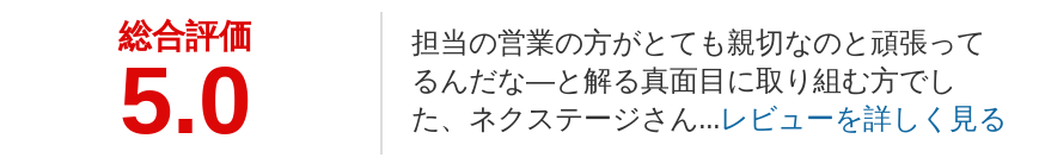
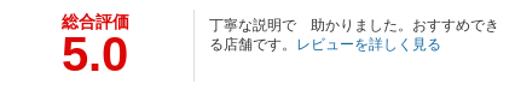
[411,25,1007,135] 担当の営業の方がとても親切なのと頑張って | るんだな―と解る真面目に取り組む方でし | た、ネクステージさん...レビューを詳しく見る -> [209,16,499,52] 丁寧な説明で 助かりました。おすすめでき | る店舗です。レビューを詳しく見る

